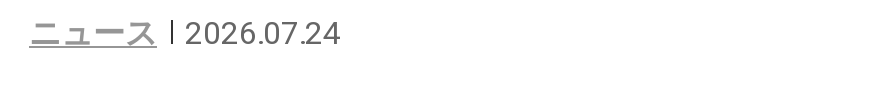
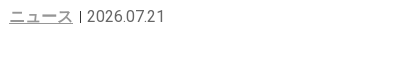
[29,13,341,51] ニュース 2026.07.24 -> [9,7,165,26] ニュース 2026.07.21

